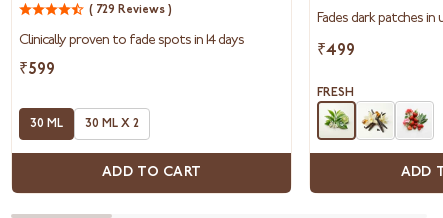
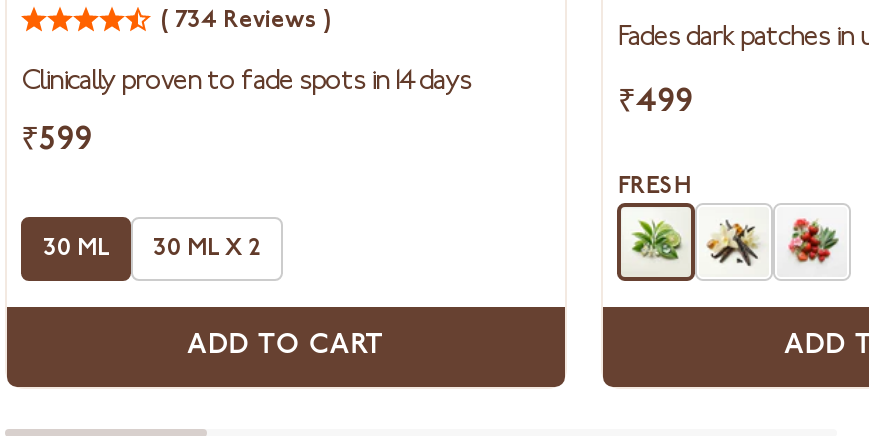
[89,4,172,16] ( 729 Reviews ) -> [161,8,331,32] ( 734 Reviews )

